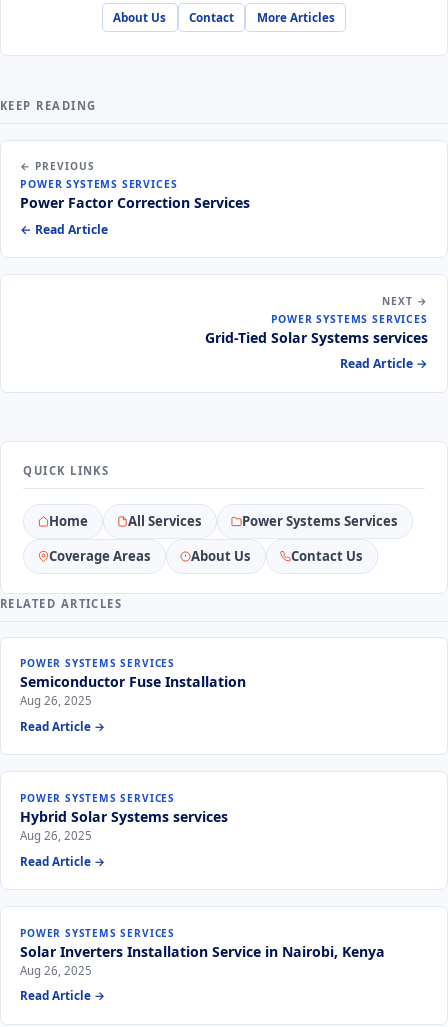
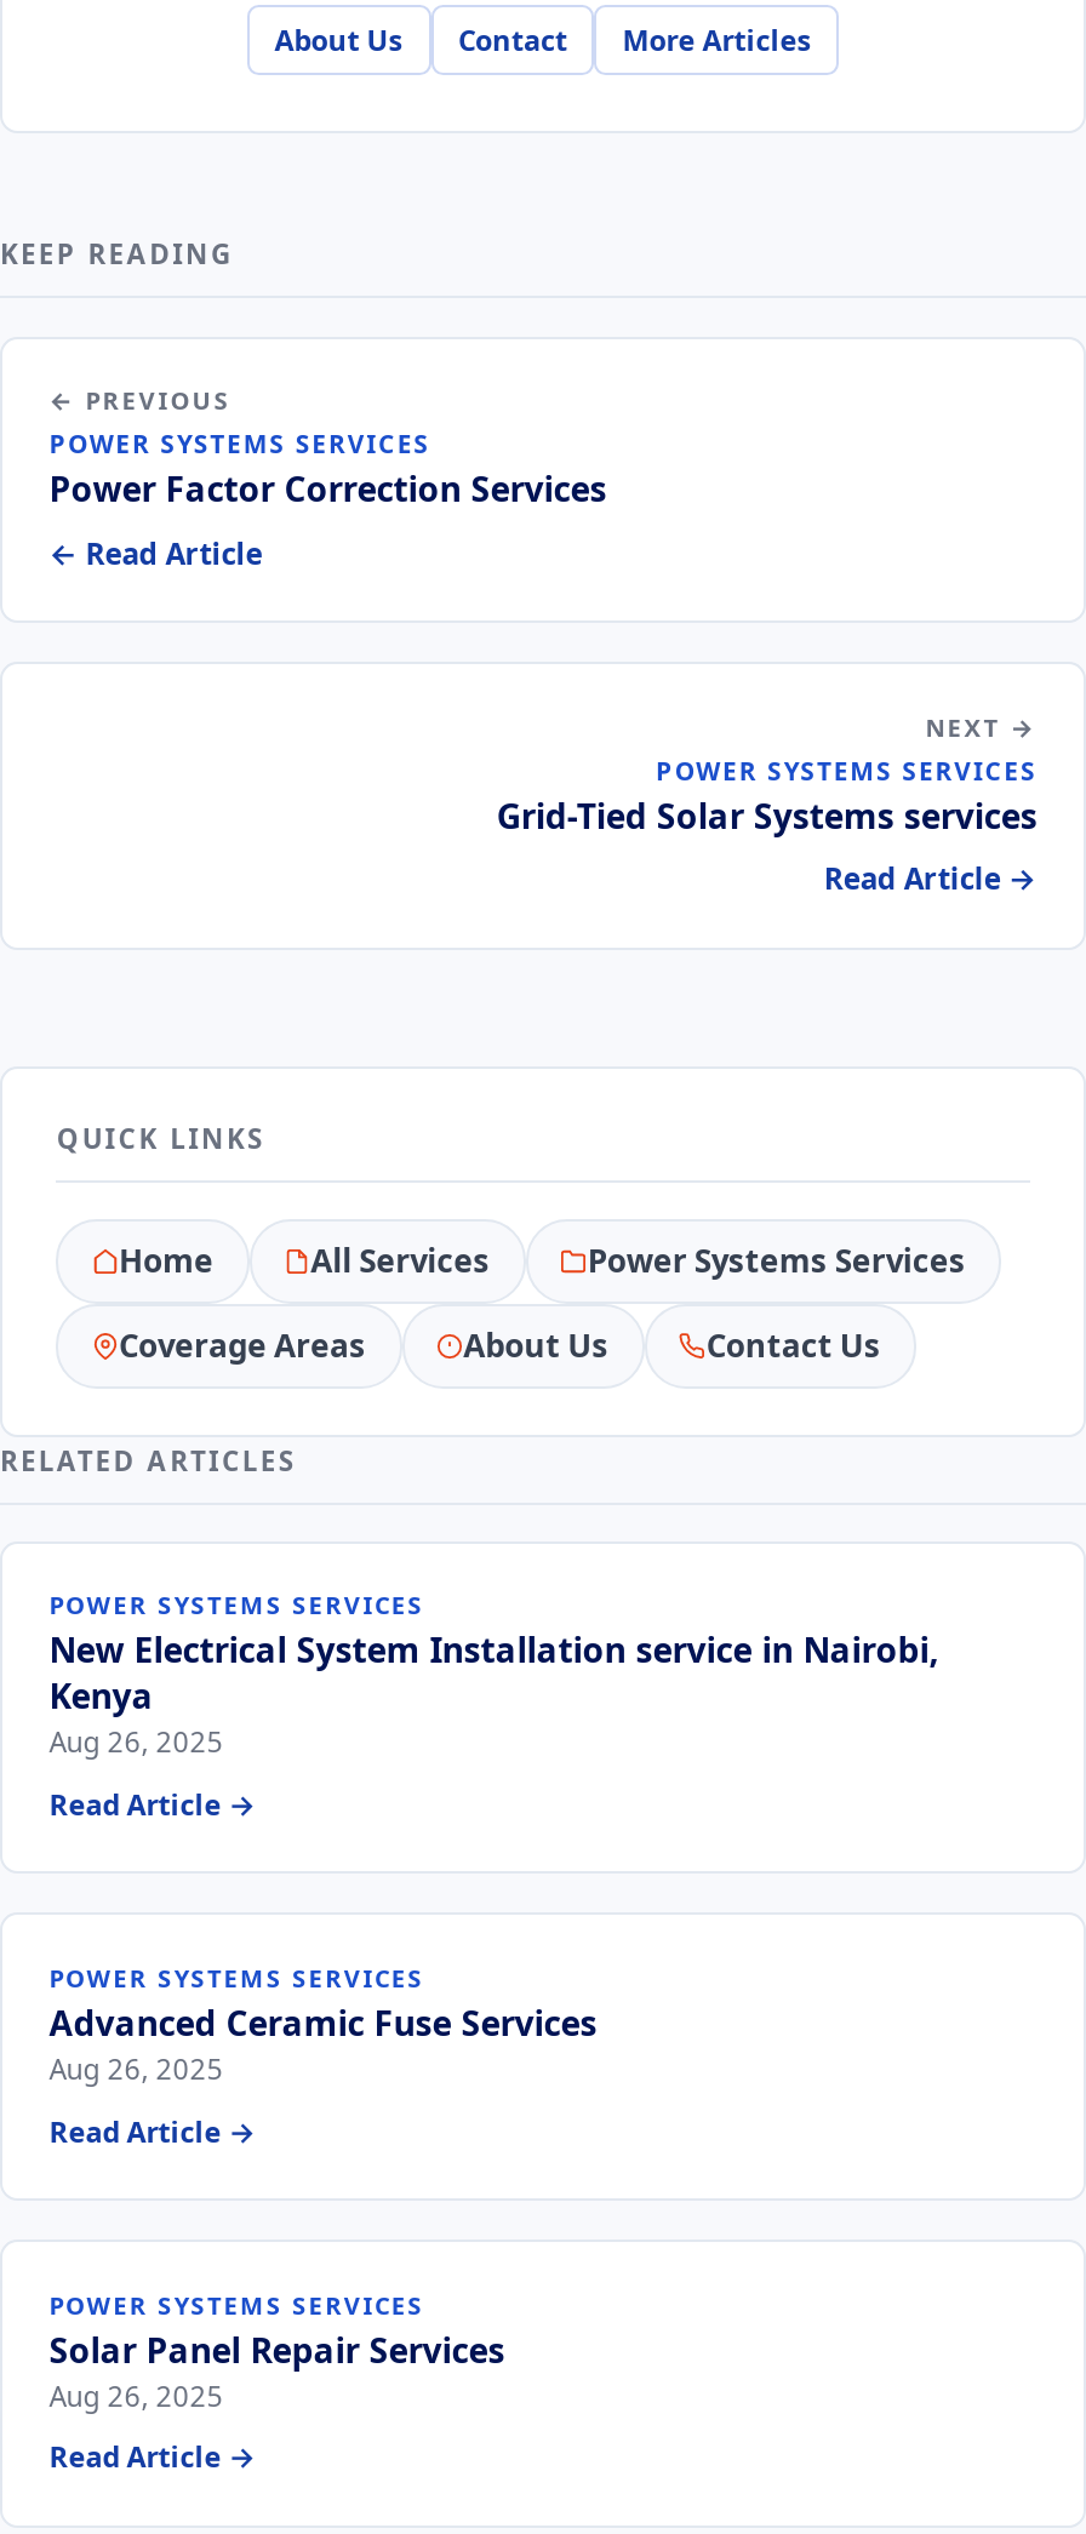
[20,672,246,691] Semiconductor Fuse Installation -> [49,1627,939,1719] New Electrical System Installation service in Nairobi, | Kenya
[20,807,228,826] Hybrid Solar Systems services -> [49,1999,597,2045] Advanced Ceramic Fuse Services
[20,942,385,961] Solar Inverters Installation Service in Nairobi, Kenya -> [49,2326,505,2372] Solar Panel Repair Services

